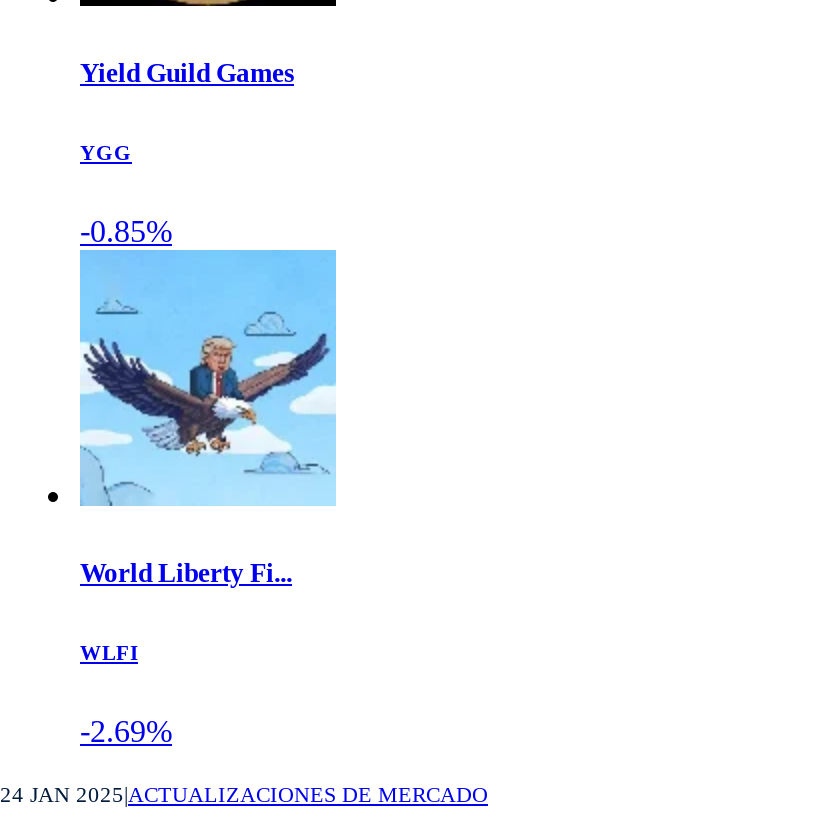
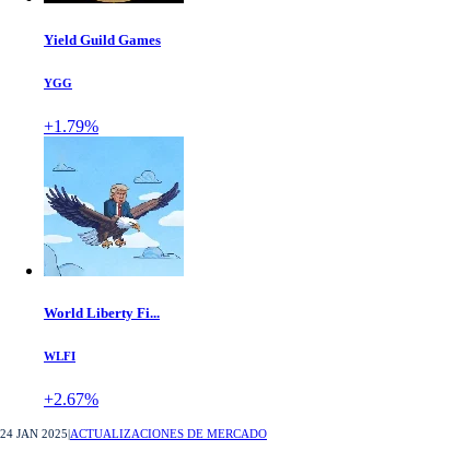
[80,214,172,248] -0.85% -> [44,117,98,136] +1.79%
[80,715,172,749] -2.69% -> [44,390,98,409] +2.67%

